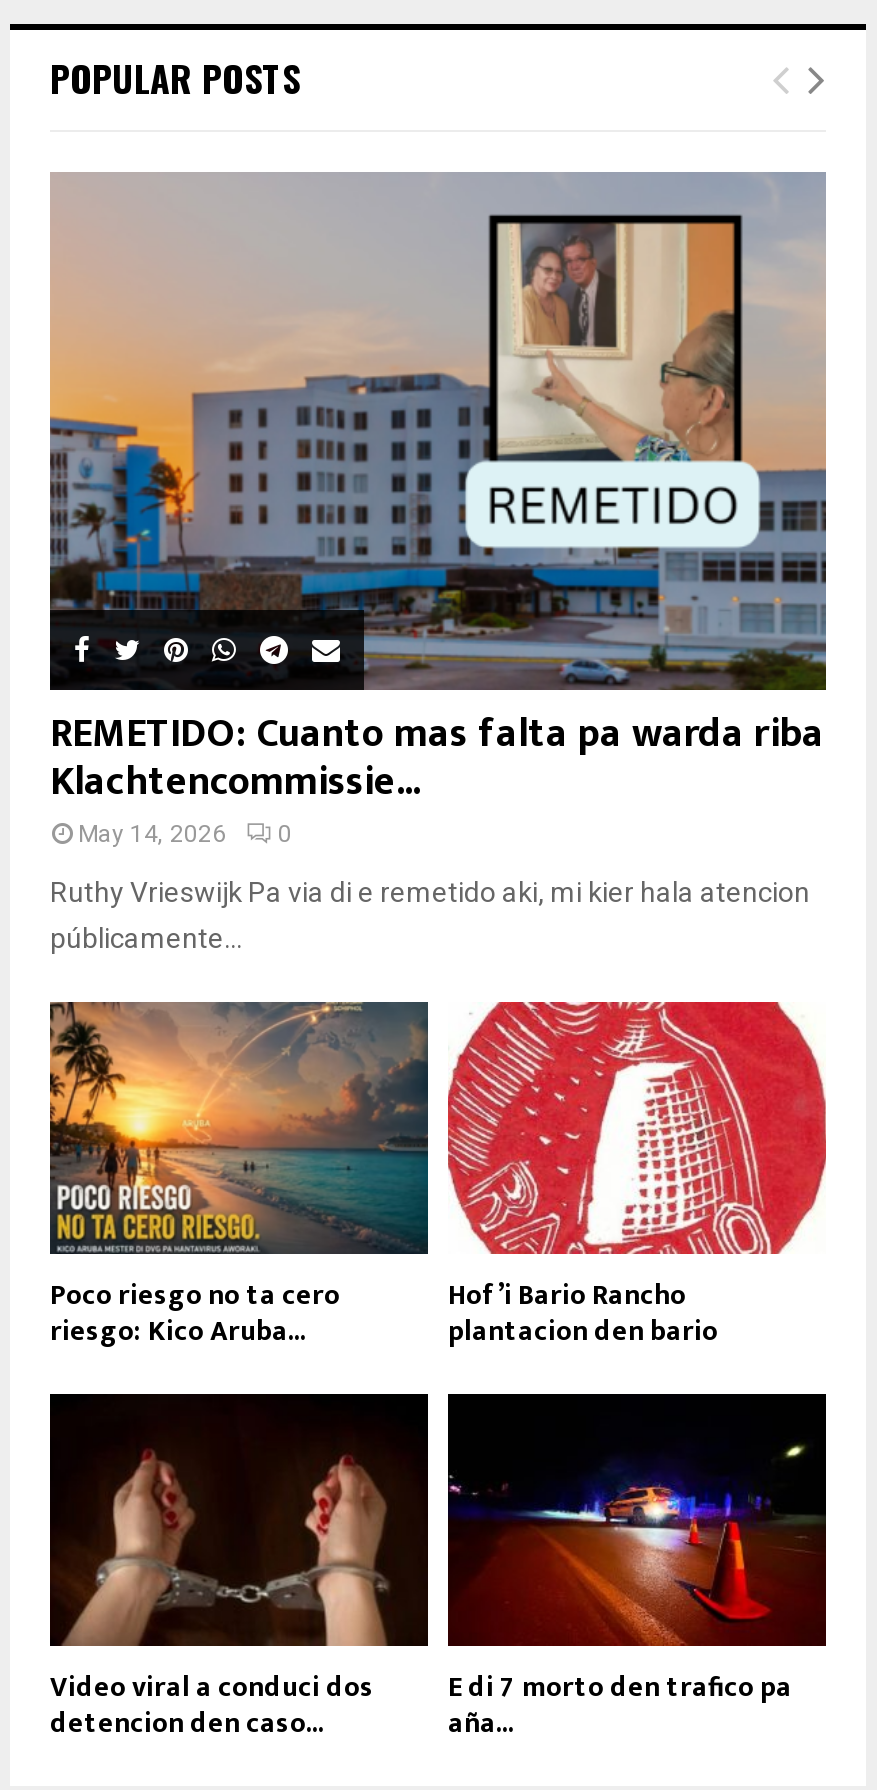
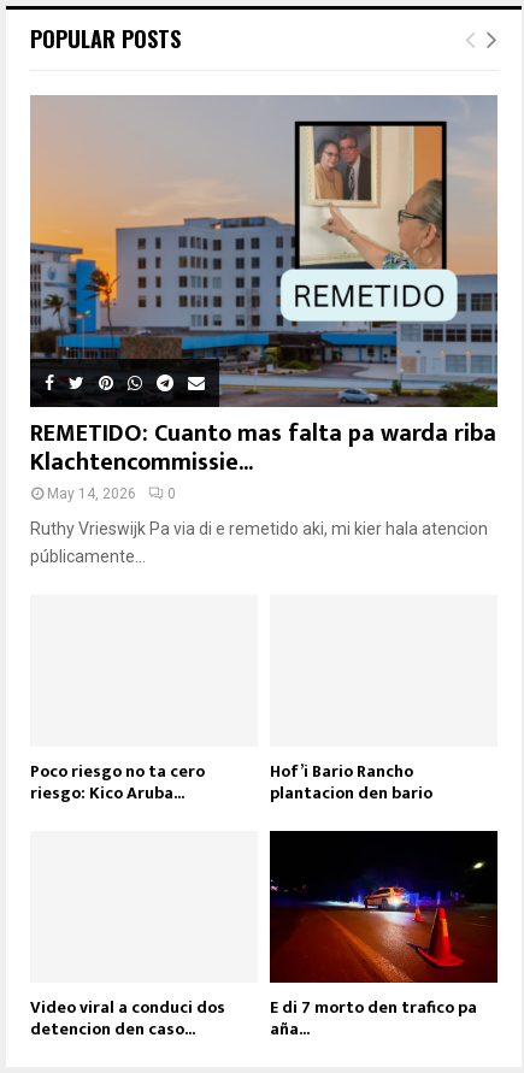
[48,1000,430,1256] [image] -> none
[446,1000,828,1256] [image] -> none
[48,1392,430,1648] [image] -> none

